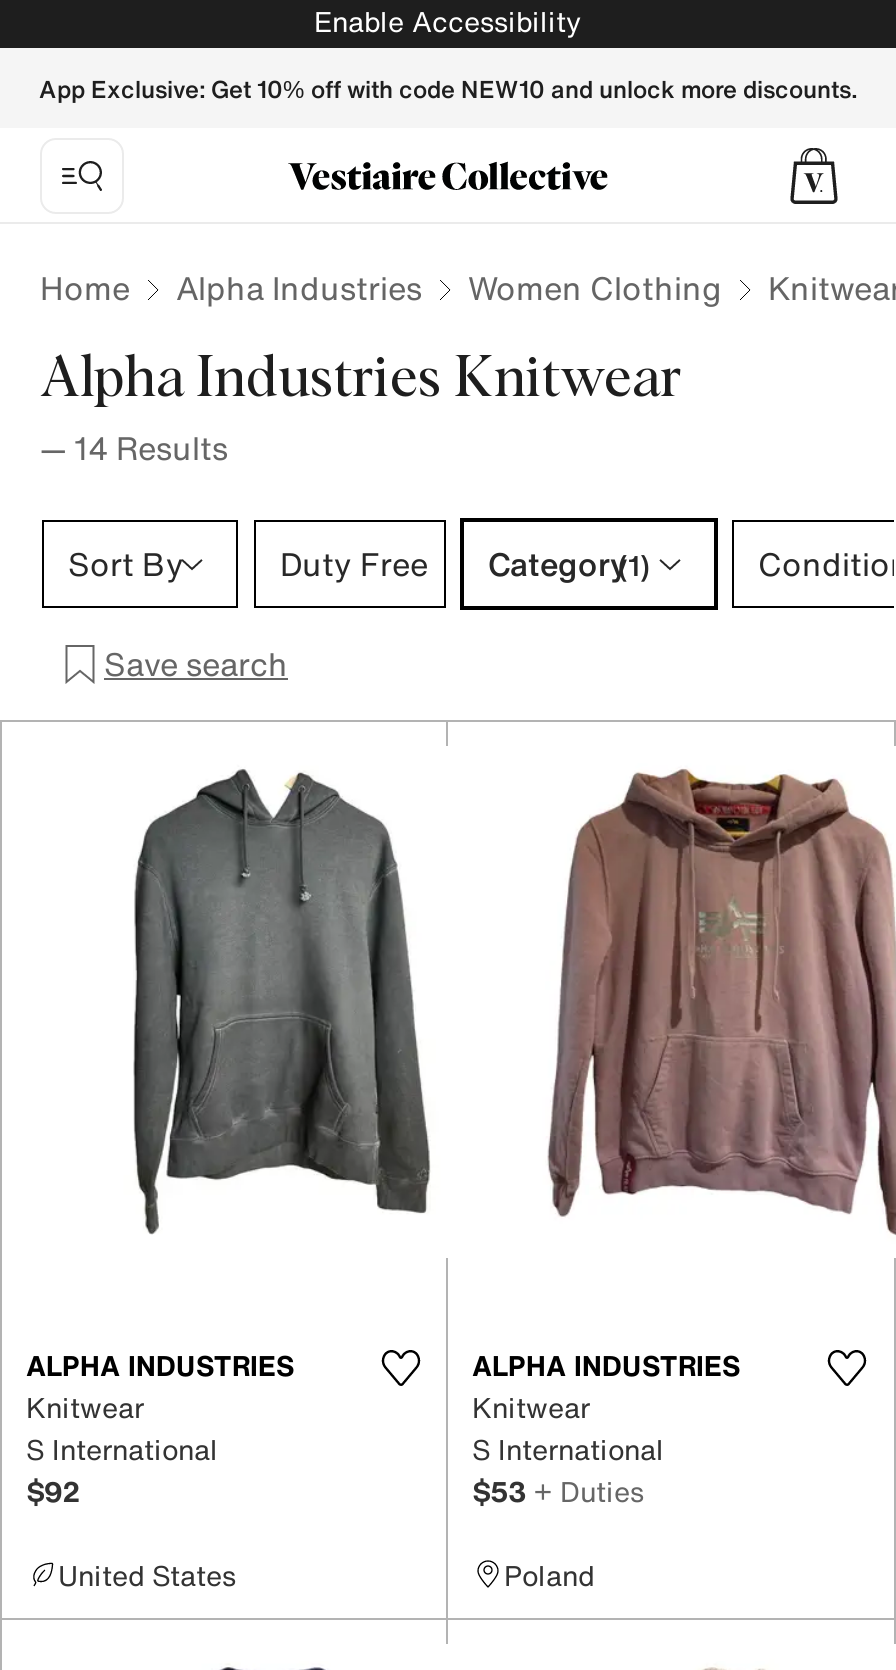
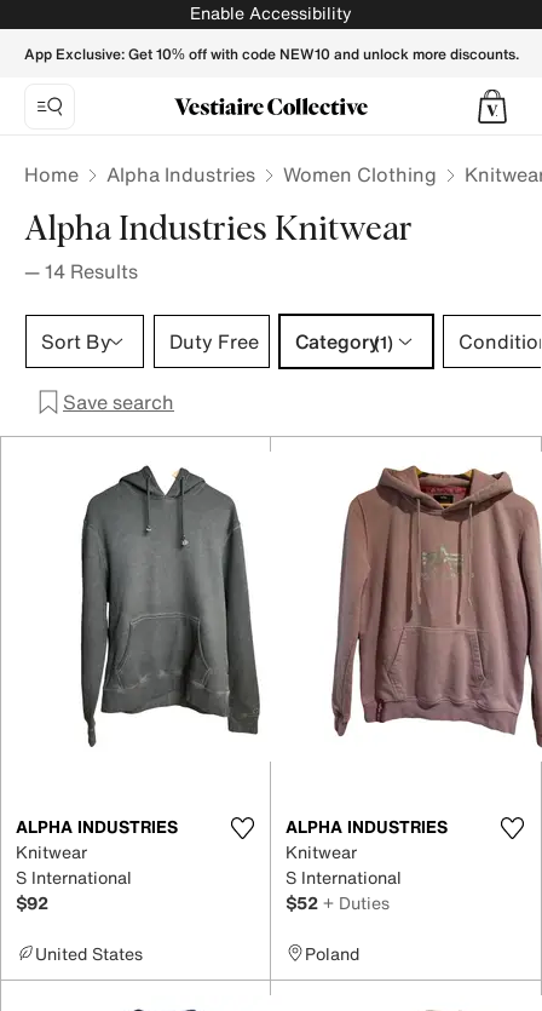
[472,1469,644,1511] $53 + Duties -> [286,889,390,915] $52 + Duties

